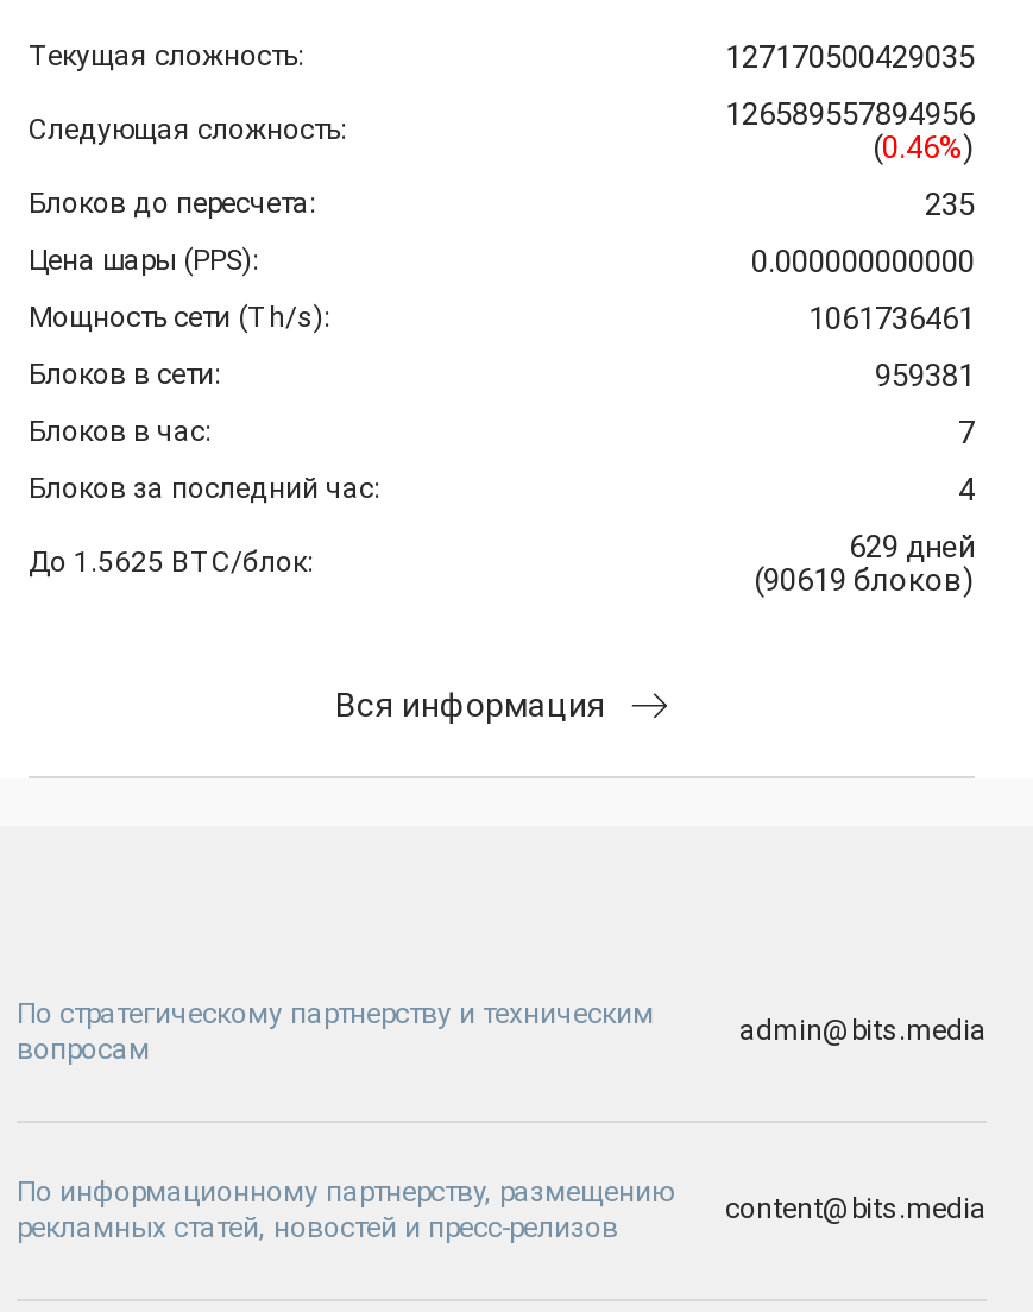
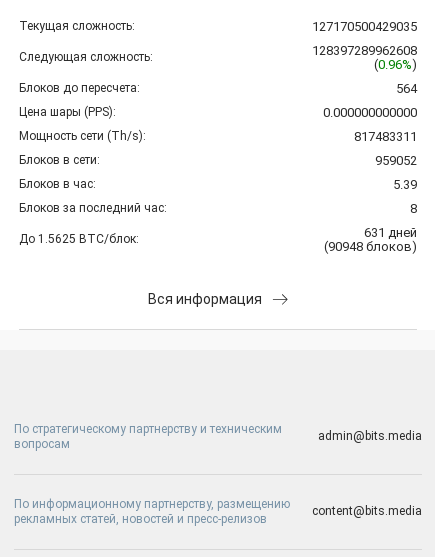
[725,97,975,133] 126589557894956 -> [312,43,417,58] 128397289962608
[873,130,975,166] (0.46%) -> [374,57,417,72] (0.96%)
[925,188,975,223] 235 -> [396,81,417,96] 564
[808,302,975,337] 1061736461 -> [354,129,417,144] 817483311
[875,359,975,394] 959381 -> [375,153,417,168] 959052
[958,416,975,451] 7 -> [393,177,417,192] 5.39
[958,473,975,508] 4 -> [410,201,417,216] 8
[849,530,975,565] 629 дней -> [364,225,417,240] 631 дней
[754,563,975,599] (90619 блоков) -> [324,239,417,254] (90948 блоков)

